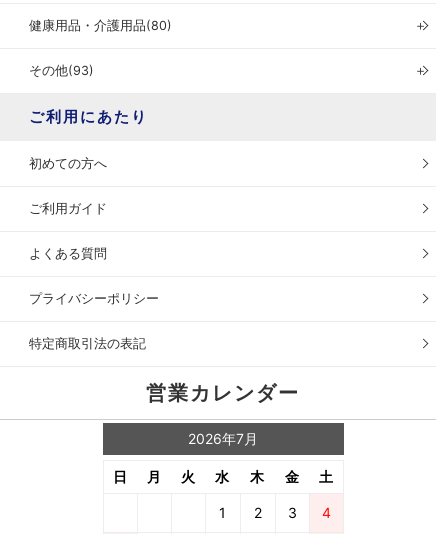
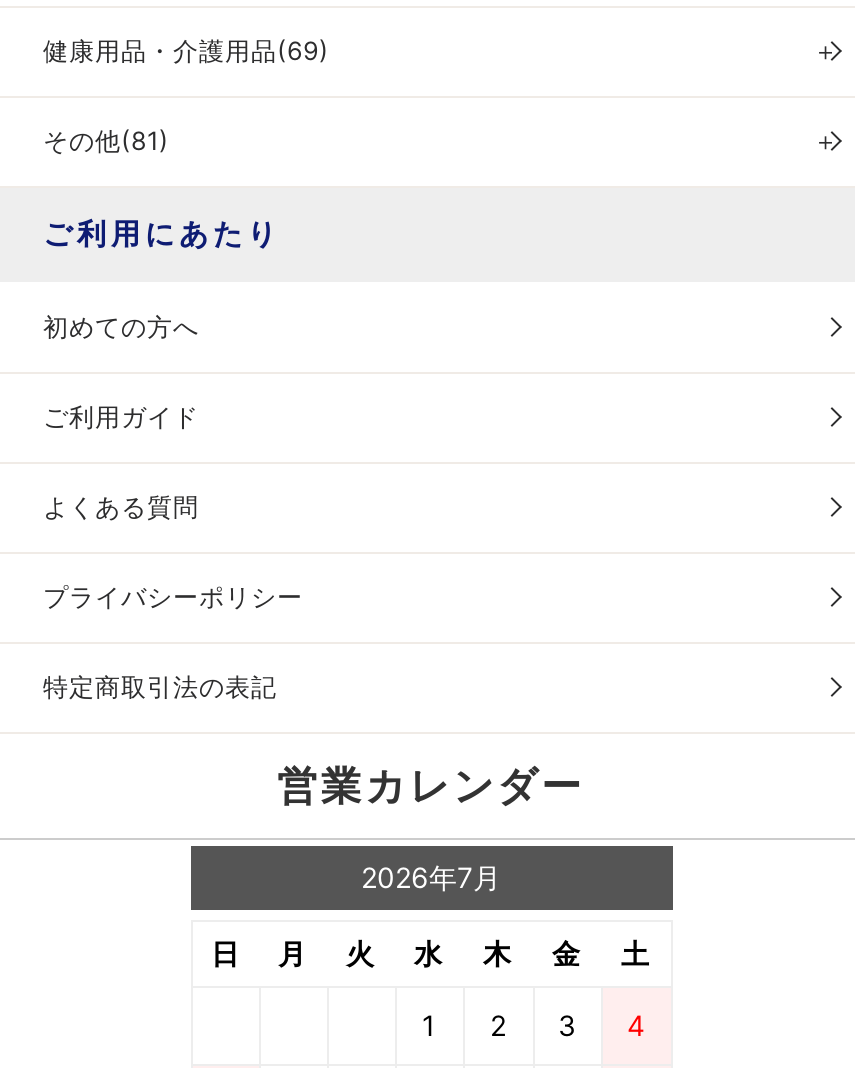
[29,18,172,33] 健康用品・介護用品(80) -> [43,36,329,66] 健康用品・介護用品(69)
[29,63,94,78] その他(93) -> [43,126,169,156] その他(81)

